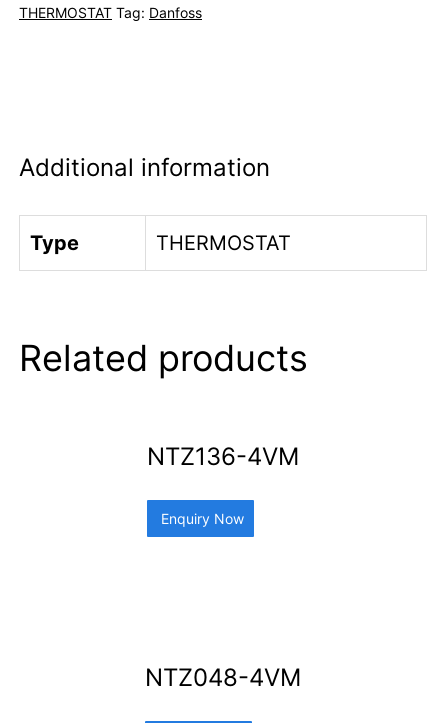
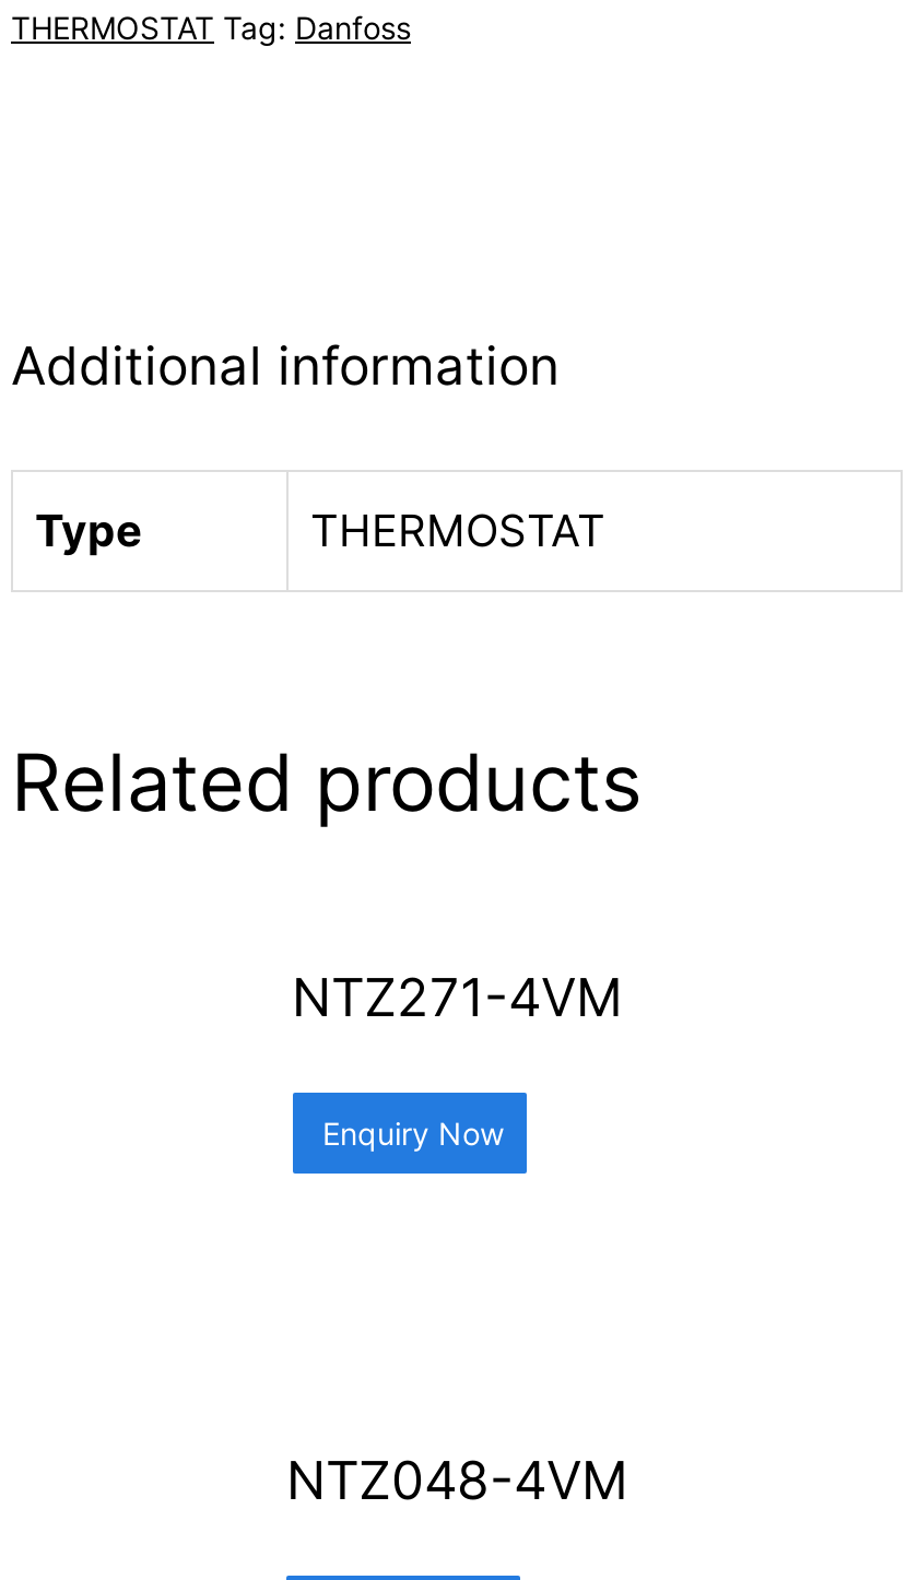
[147,442,299,471] NTZ136-4VM -> [292,966,622,1029] NTZ271-4VM

